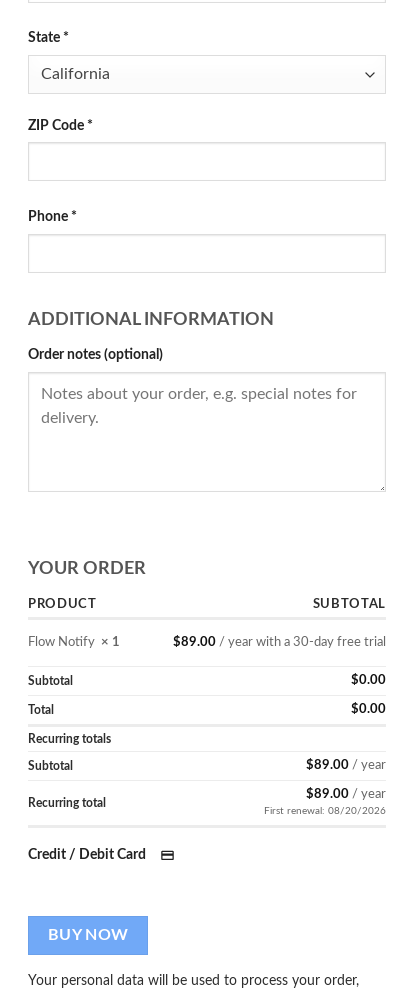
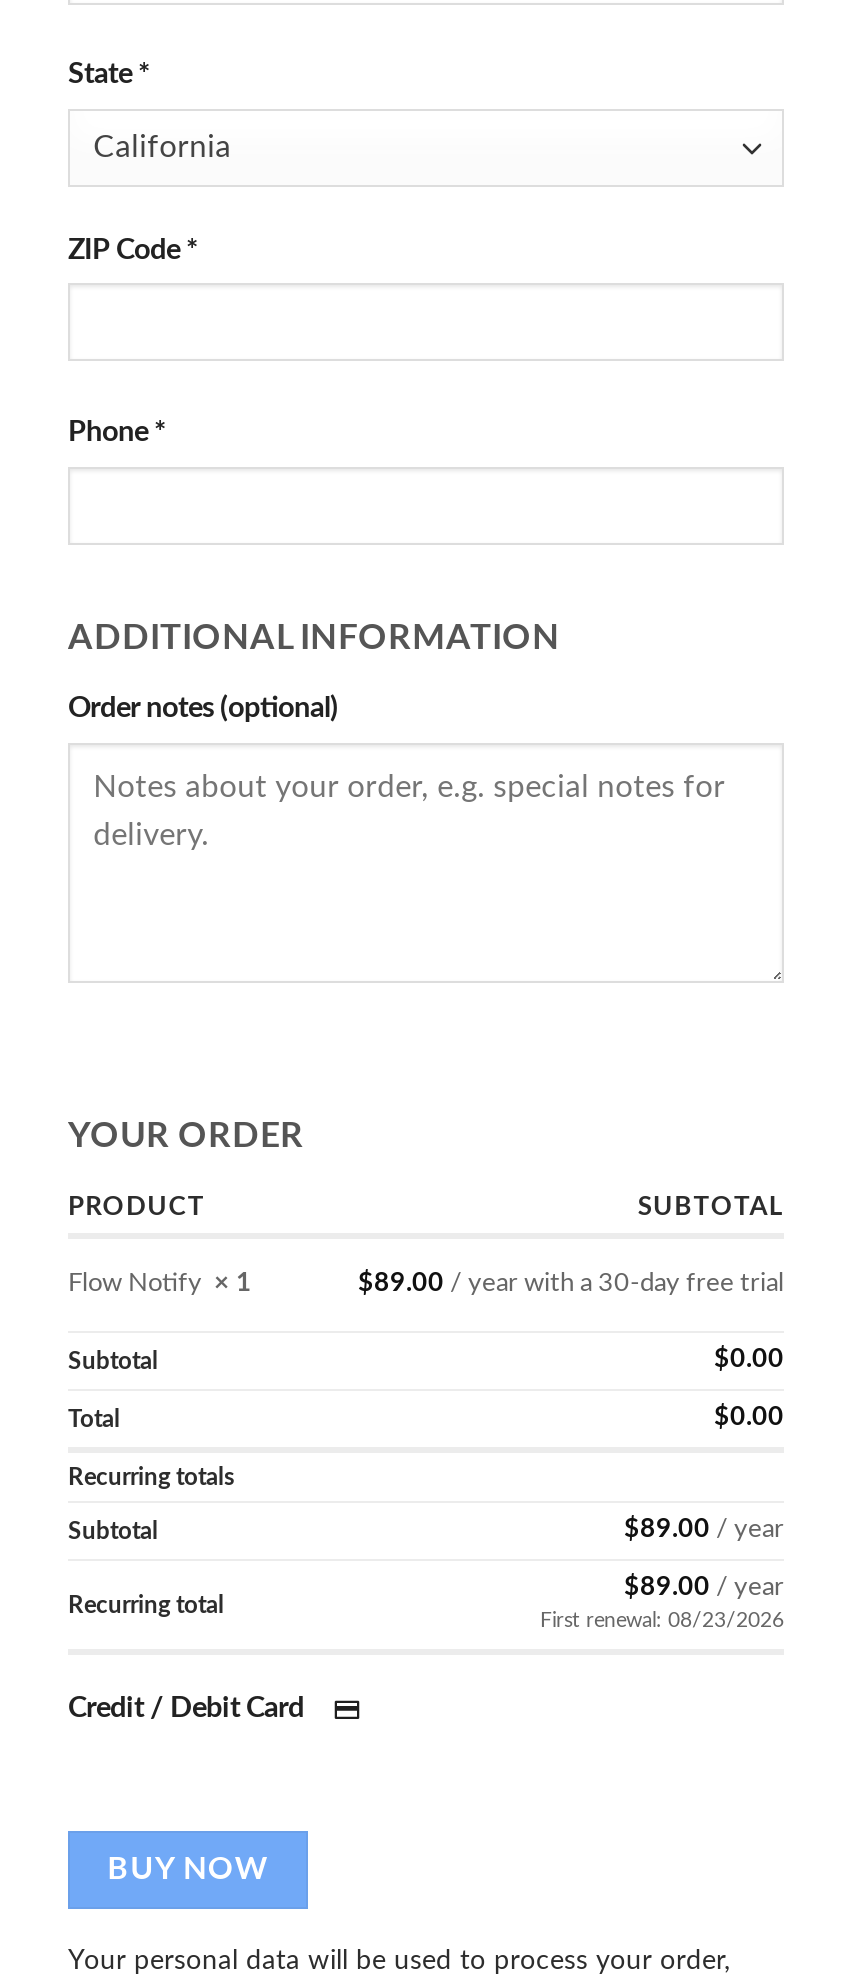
[264,806,386,816] First renewal: 08/20/2026 -> [540,1611,784,1631] First renewal: 08/23/2026

